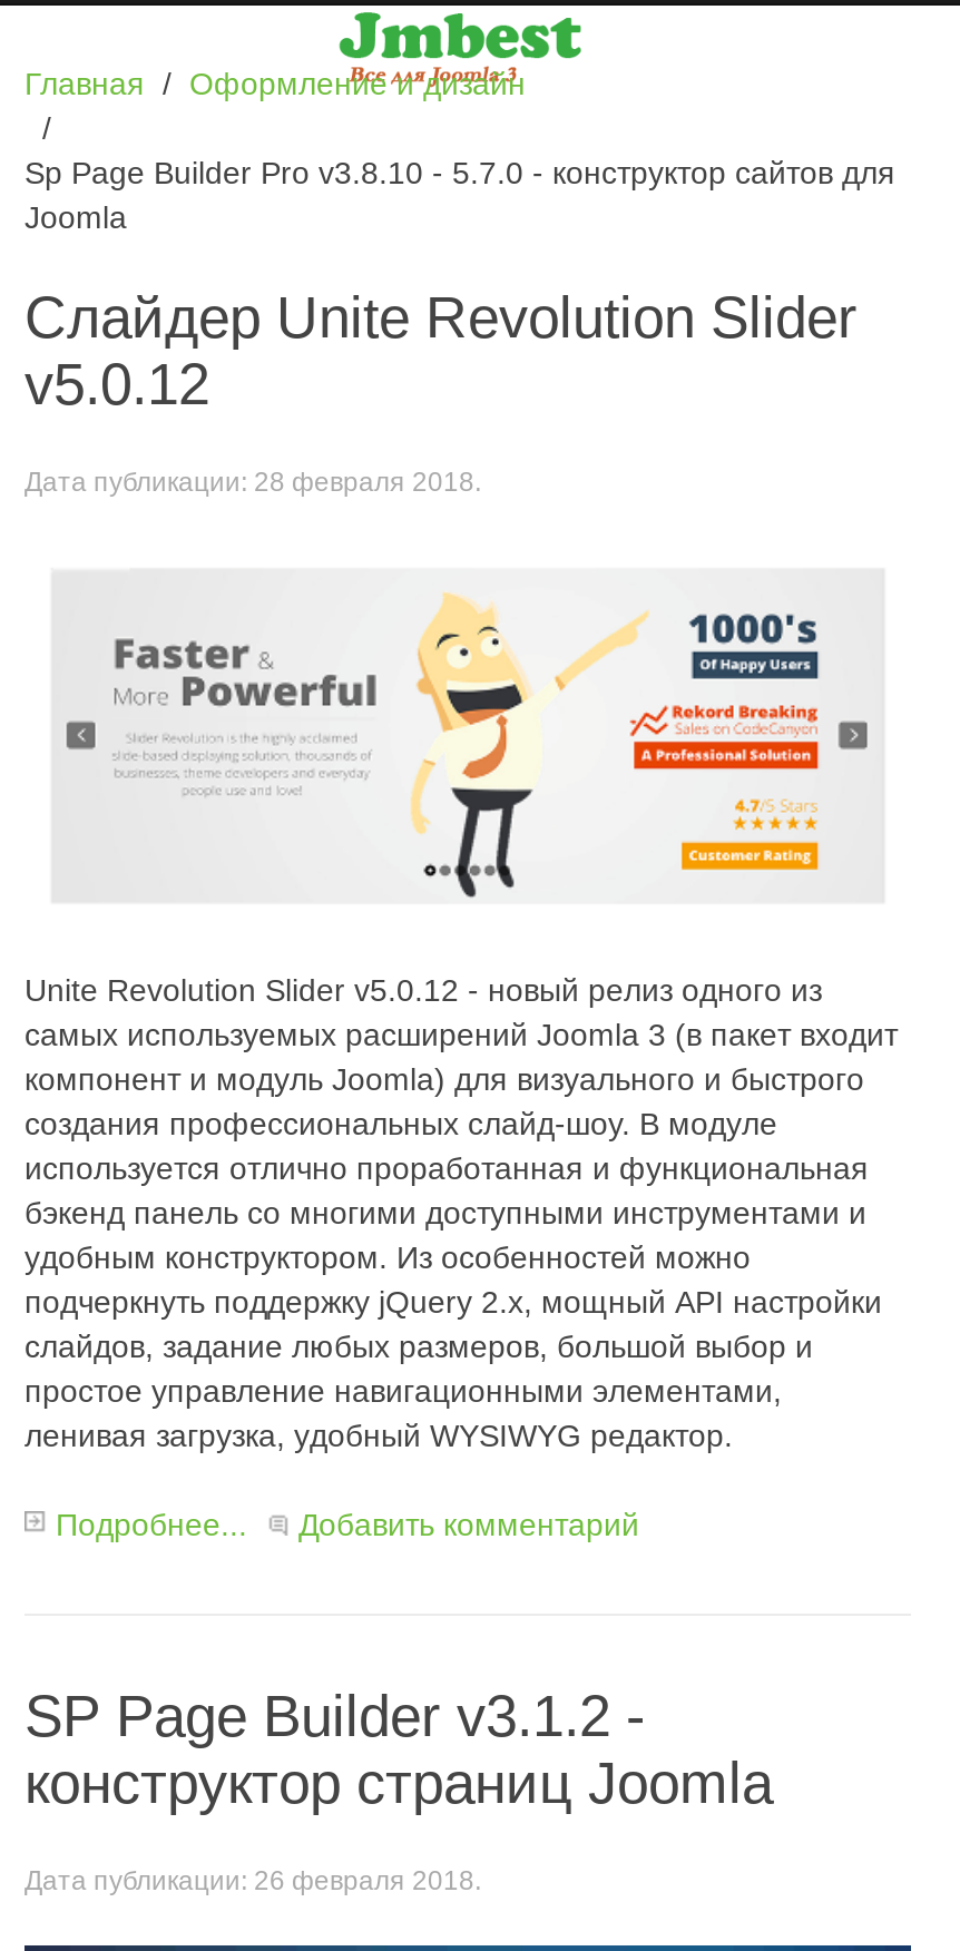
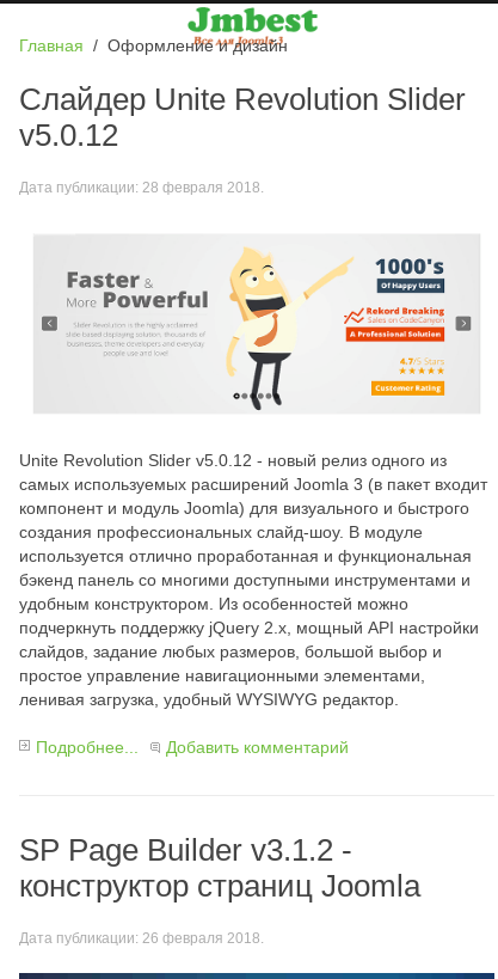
[25,155,895,235] Sp Page Builder Pro v3.8.10 - 5.7.0 - конструктор сайтов для | Joomla -> none

